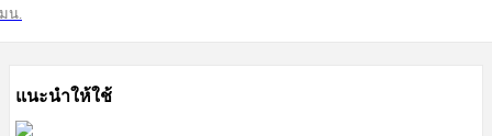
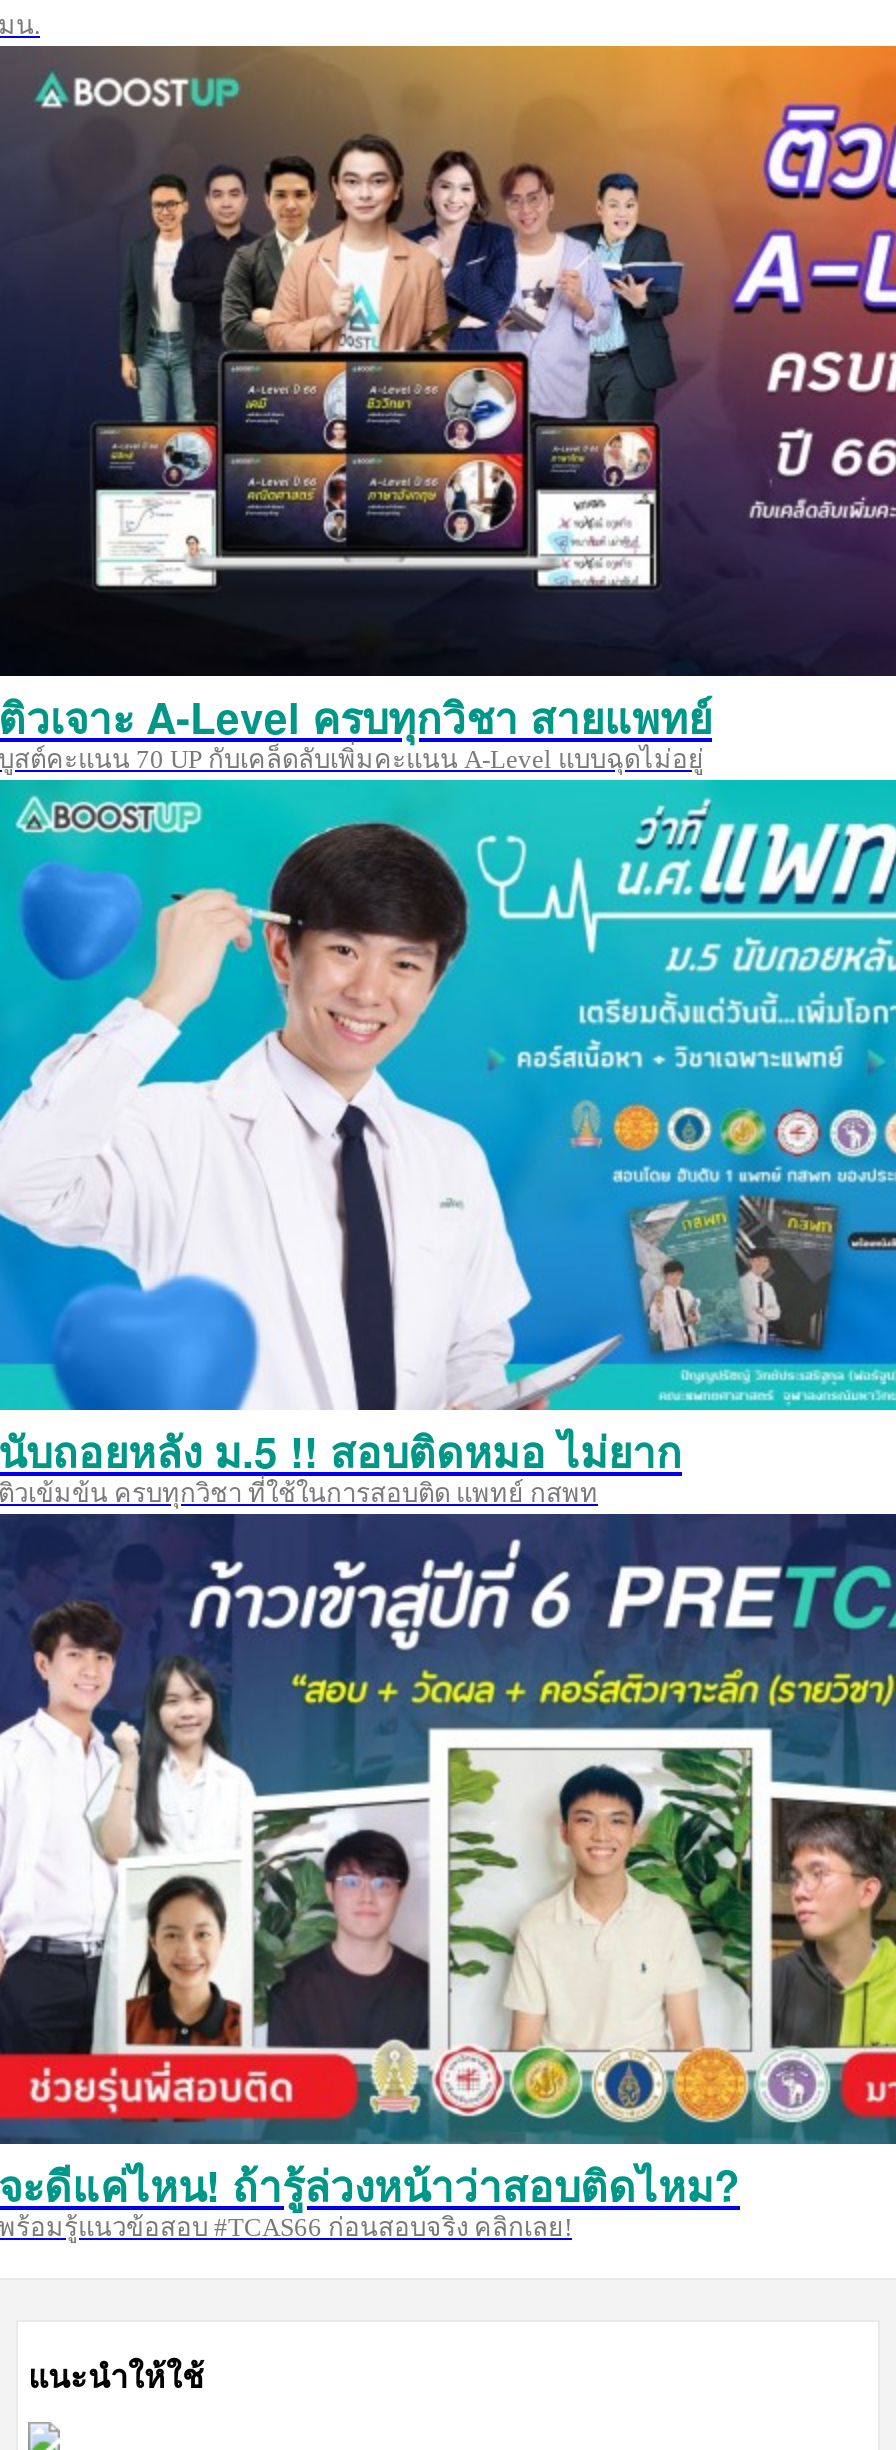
none -> [0,44,890,773] [image] | ติวเจาะ A-Level ครบทุกวิชา สายแพทย์ | บูสต์คะแนน 70 UP กับเคล็ดลับเพิ่มคะแนน A-Level แบบฉุดไม่อยู่
none -> [0,778,890,1507] [image] | นับถอยหลัง ม.5 !! สอบติดหมอ ไม่ยาก | ติวเข้มข้น ครบทุกวิชา ที่ใช้ในการสอบติด แพทย์ กสพท
none -> [0,1512,890,2241] [image] | จะดีแค่ไหน! ถ้ารู้ล่วงหน้าว่าสอบติดไหม? | พร้อมรู้แนวข้อสอบ #TCAS66 ก่อนสอบจริง คลิกเลย!

